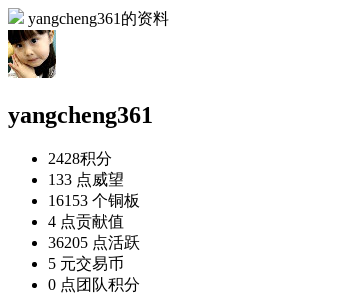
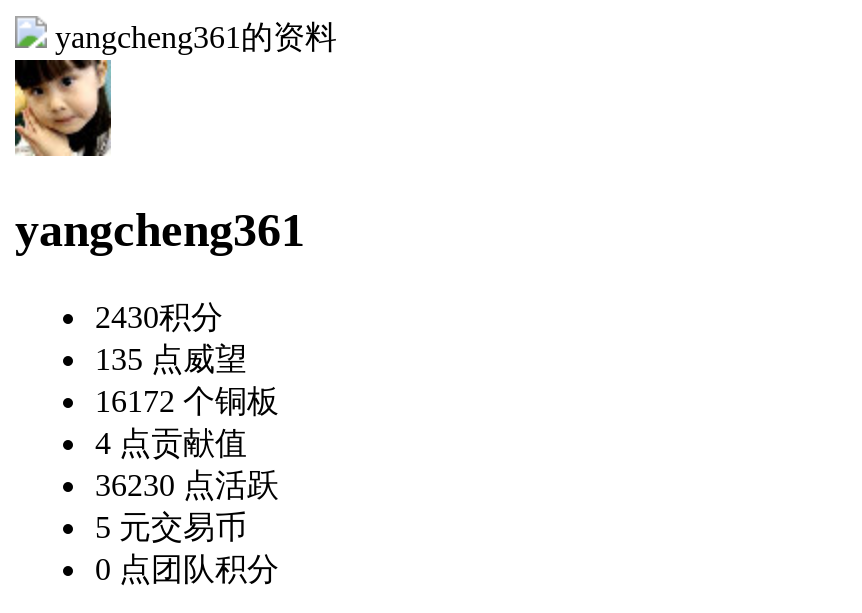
[48,150,112,167] 2428积分 -> [95,300,223,334] 2430积分
[48,171,124,188] 133 点威望 -> [95,342,247,376] 135 点威望
[48,192,140,209] 16153 个铜板 -> [95,384,279,418] 16172 个铜板
[48,234,140,251] 36205 点活跃 -> [95,468,279,502] 36230 点活跃

